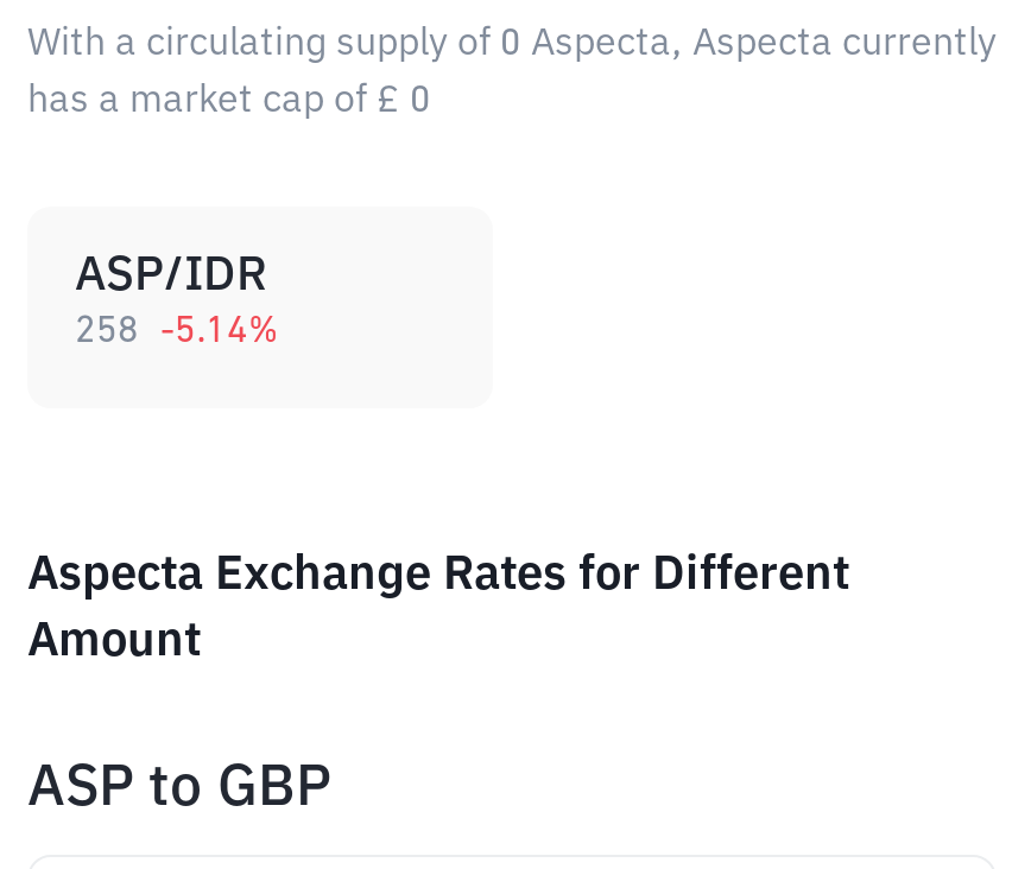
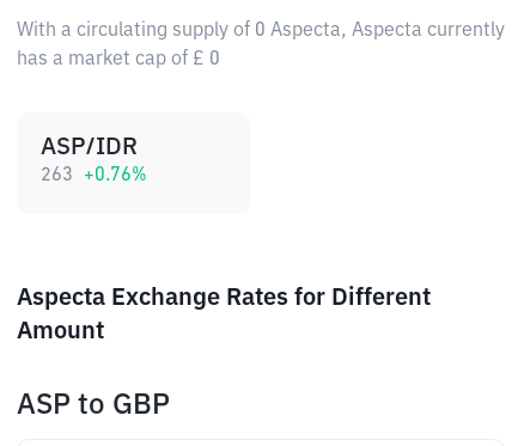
[75,313,279,351] 258 -5.14% -> [41,166,147,185] 263 +0.76%

